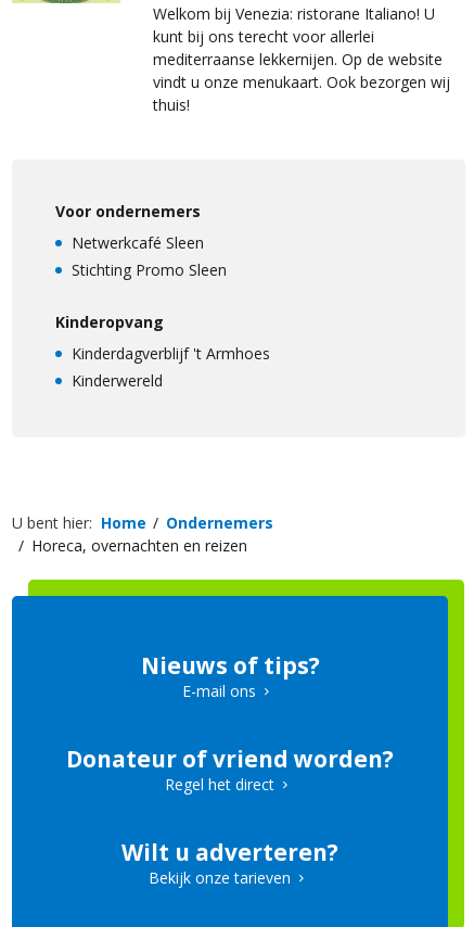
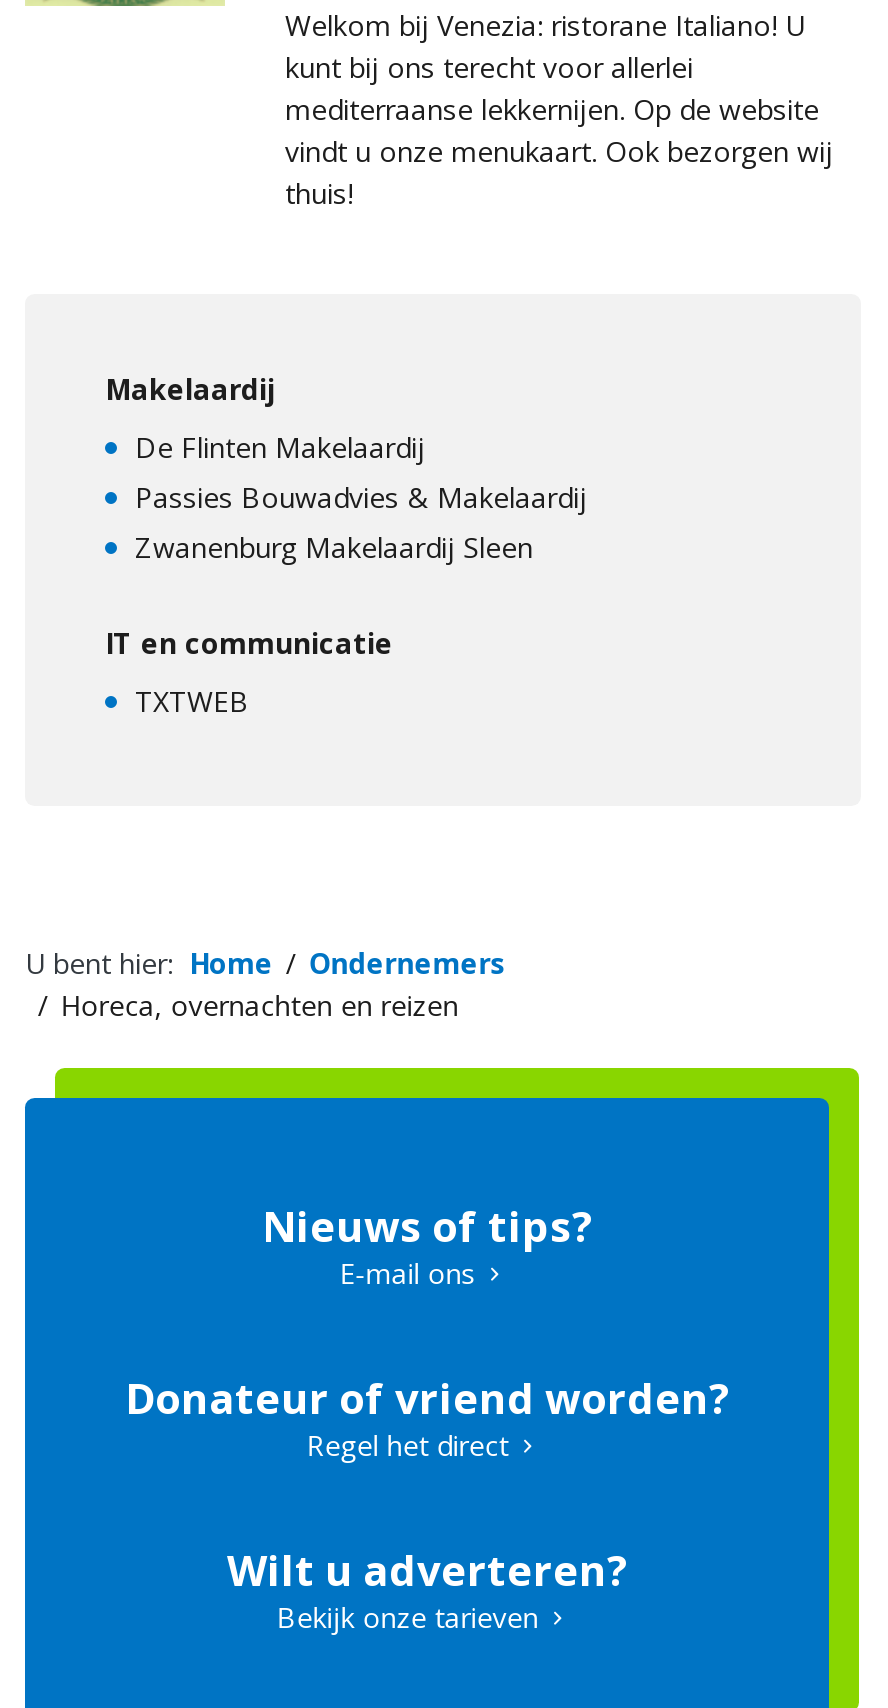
[55,201,201,221] Voor ondernemers -> [105,370,275,408] Makelaardij
[72,232,227,280] Netwerkcafé Sleen | Stichting Promo Sleen -> [135,428,587,566] De Flinten Makelaardij | Passies Bouwadvies & Makelaardij | Zwanenburg Makelaardij Sleen
[55,312,164,332] Kinderopvang -> [105,624,393,662] IT en communicatie
[72,343,270,391] Kinderdagverblijf 't Armhoes | Kinderwereld -> [135,682,249,720] TXTWEB

